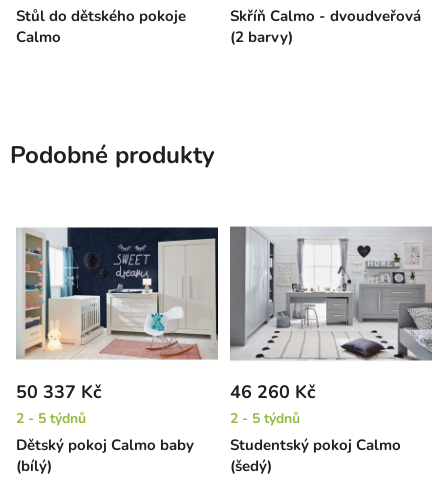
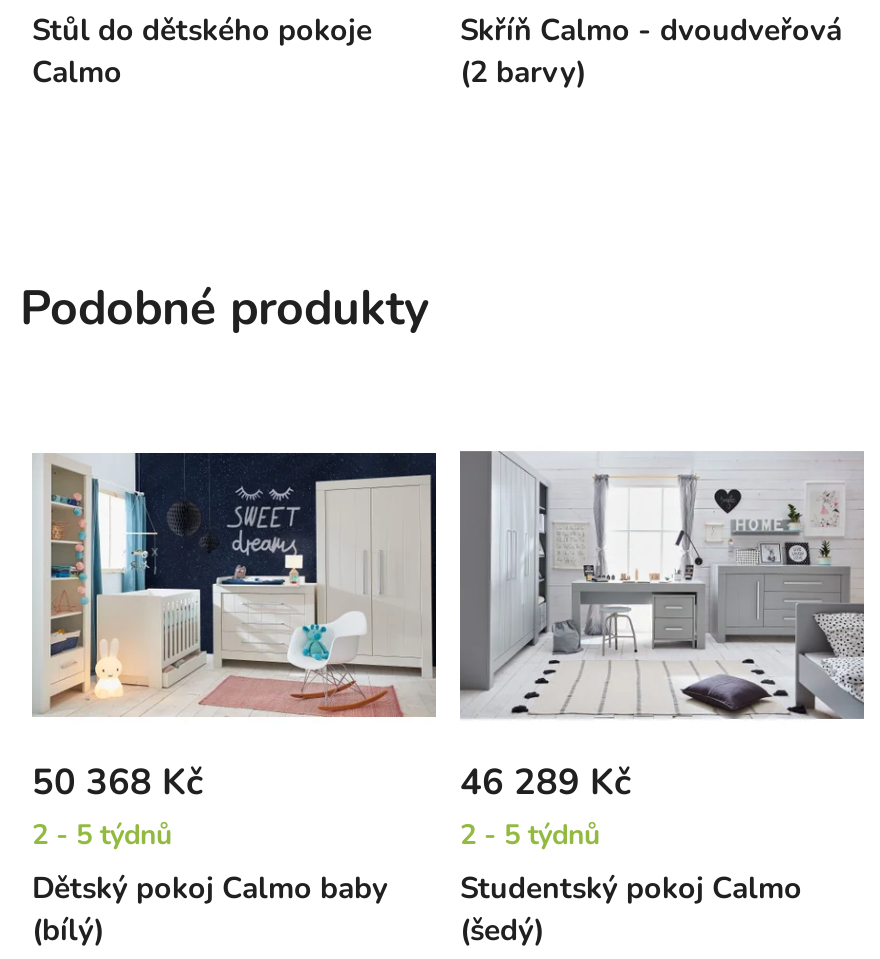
[16,380,102,404] 50 337 Kč -> [32,759,204,807] 50 368 Kč
[230,380,316,404] 46 260 Kč -> [460,759,632,807] 46 289 Kč

